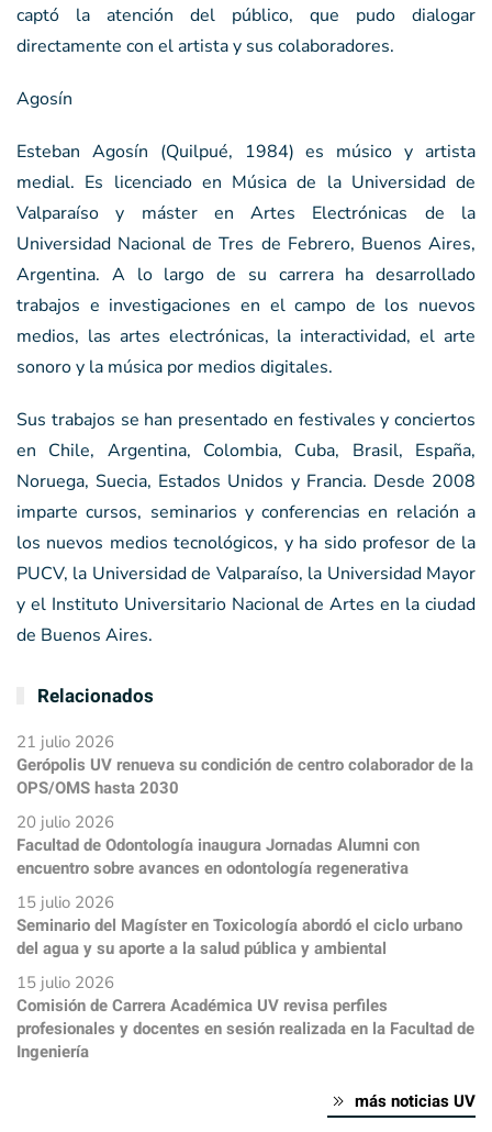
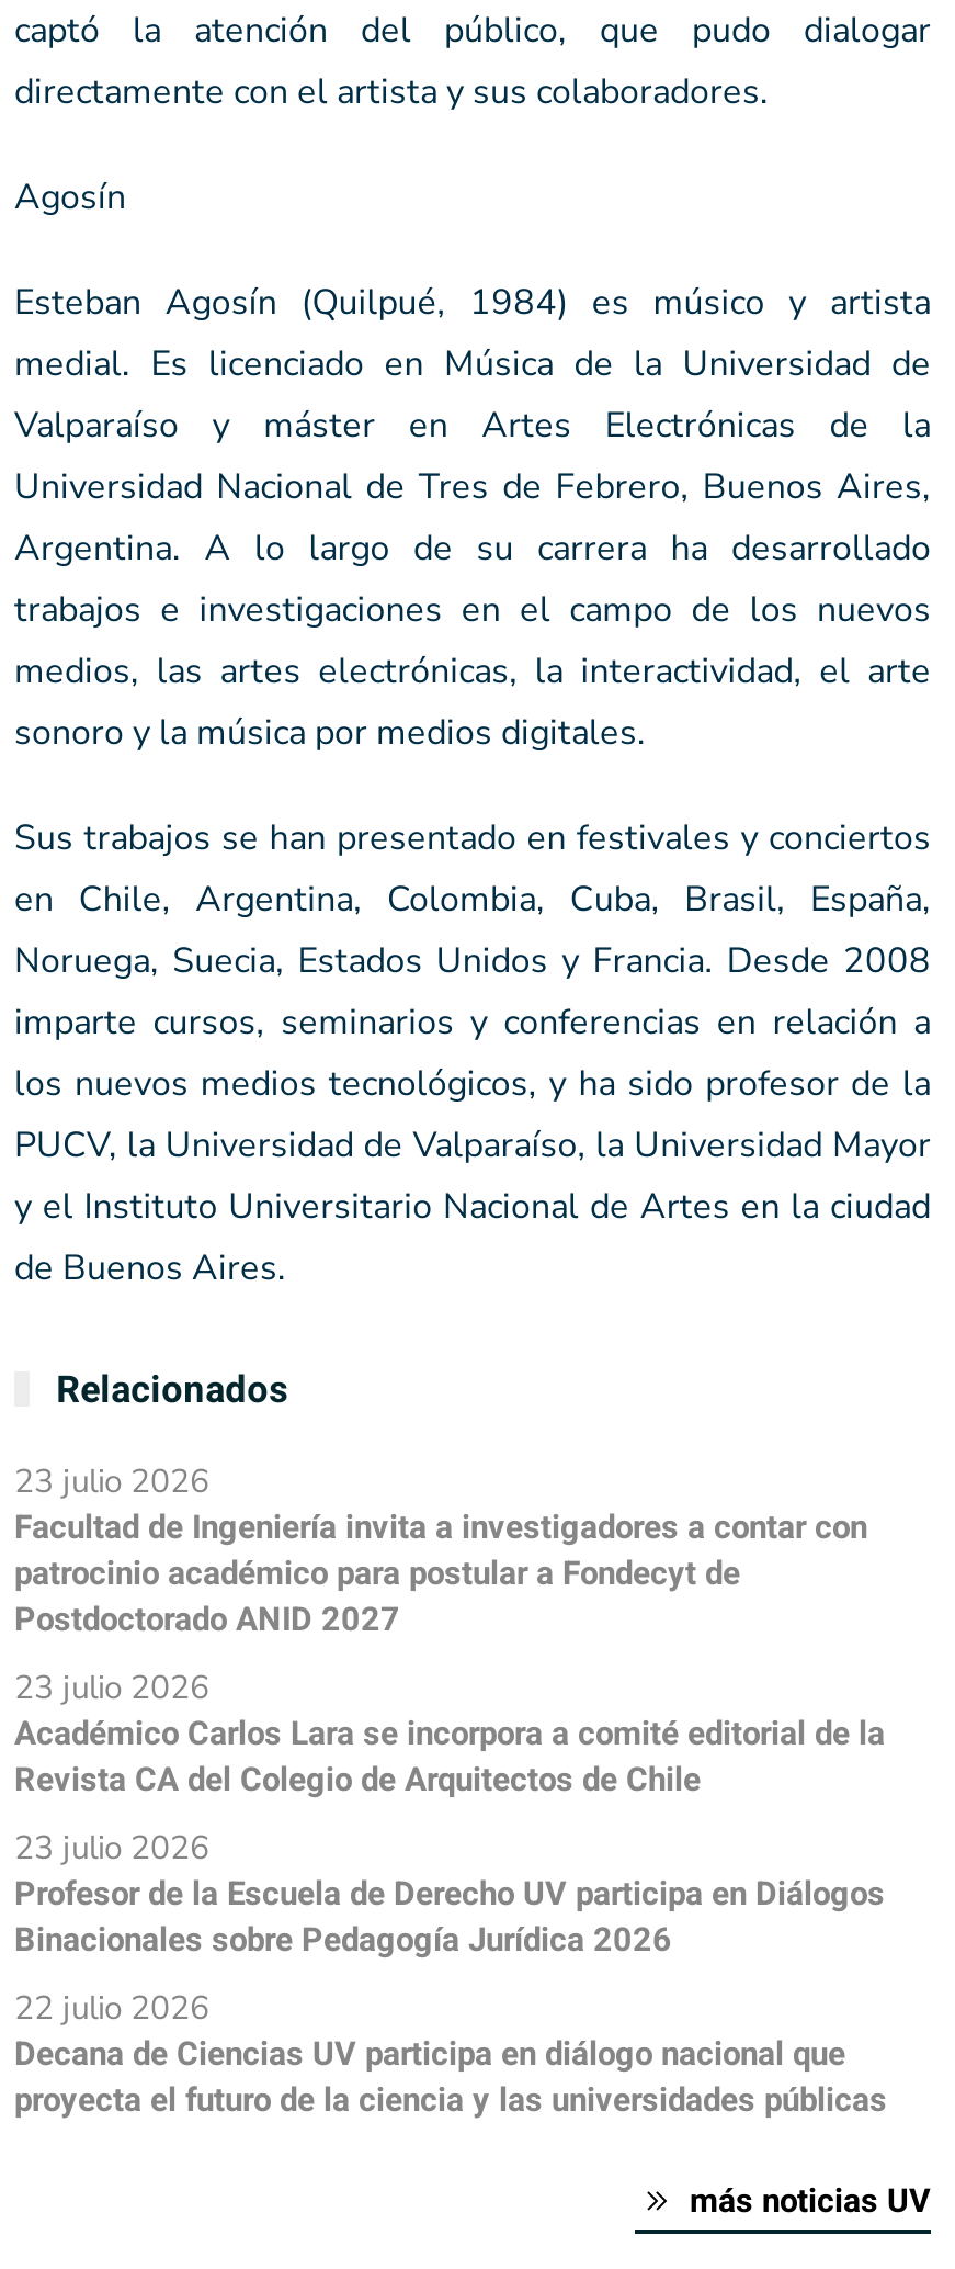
[16,731,473,800] 21 julio 2026 | Gerópolis UV renueva su condición de centro colaborador de la | OPS/OMS hasta 2030 -> [14,1460,867,1644] 23 julio 2026 | Facultad de Ingeniería invita a investigadores a contar con | patrocinio académico para postular a Fondecyt de | Postdoctorado ANID 2027
[16,811,420,881] 20 julio 2026 | Facultad de Odontología inaugura Jornadas Alumni con | encuentro sobre avances en odontología regenerativa -> [14,1666,885,1804] 23 julio 2026 | Académico Carlos Lara se incorpora a comité editorial de la | Revista CA del Colegio de Arquitectos de Chile
[16,892,462,961] 15 julio 2026 | Seminario del Magíster en Toxicología abordó el ciclo urbano | del agua y su aporte a la salud pública y ambiental -> [14,1826,885,1965] 23 julio 2026 | Profesor de la Escuela de Derecho UV participa en Diálogos | Binacionales sobre Pedagogía Jurídica 2026
[16,972,474,1064] 15 julio 2026 | Comisión de Carrera Académica UV revisa perfiles | profesionales y docentes en sesión realizada en la Facultad de | Ingeniería -> [14,1987,887,2125] 22 julio 2026 | Decana de Ciencias UV participa en diálogo nacional que | proyecta el futuro de la ciencia y las universidades públicas

